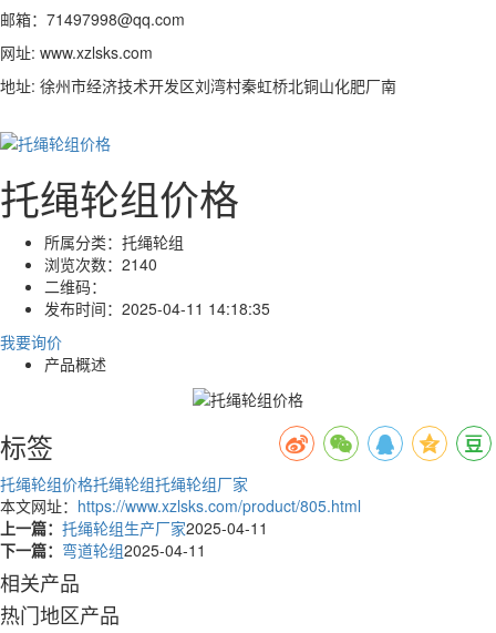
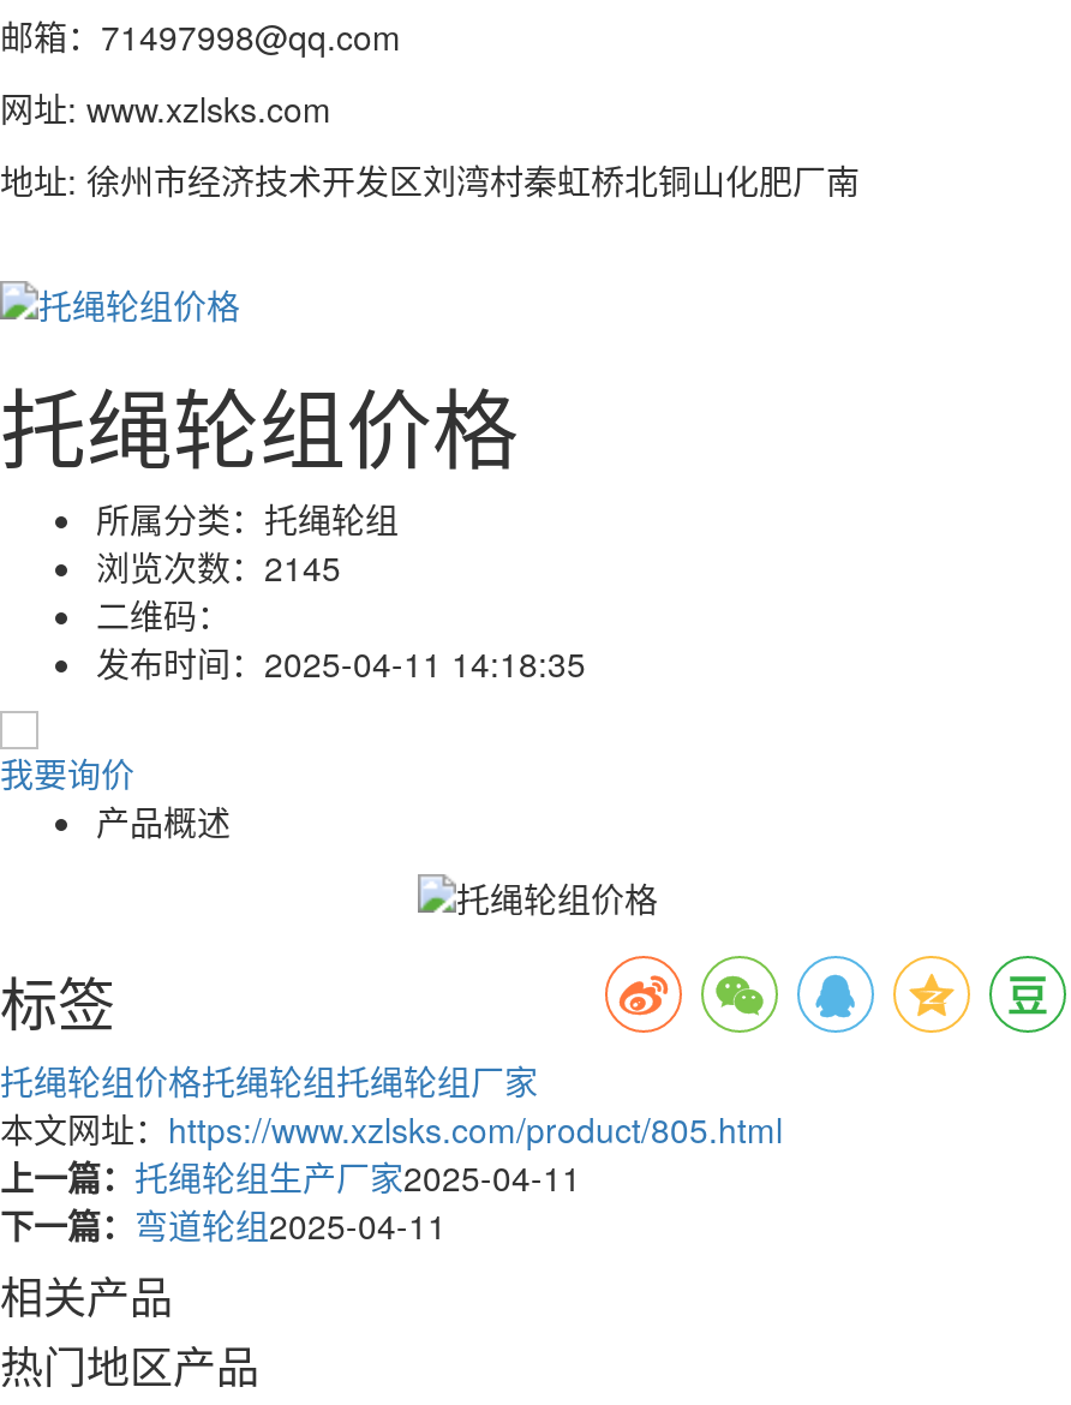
[44,253,157,275] 浏览次数：2140 -> [96,543,341,591] 浏览次数：2145

